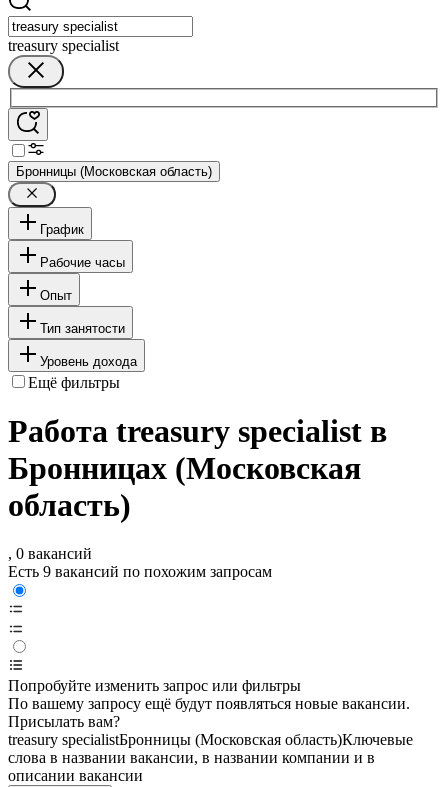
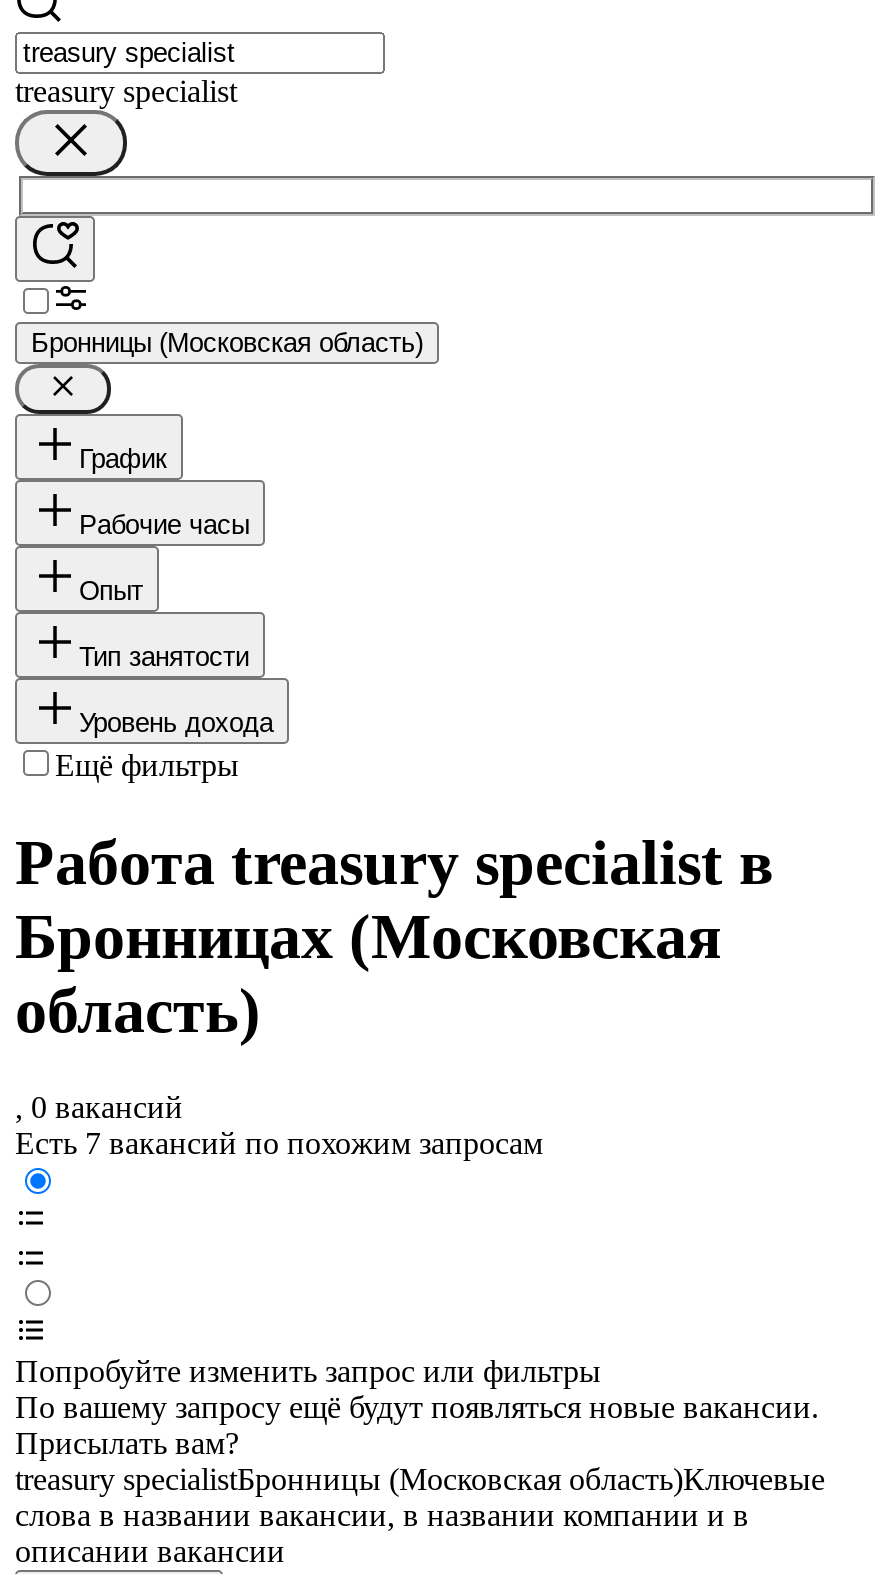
[8,563,272,580] Есть 9 вакансий по похожим запросам -> [15,1127,543,1161] Есть 7 вакансий по похожим запросам

